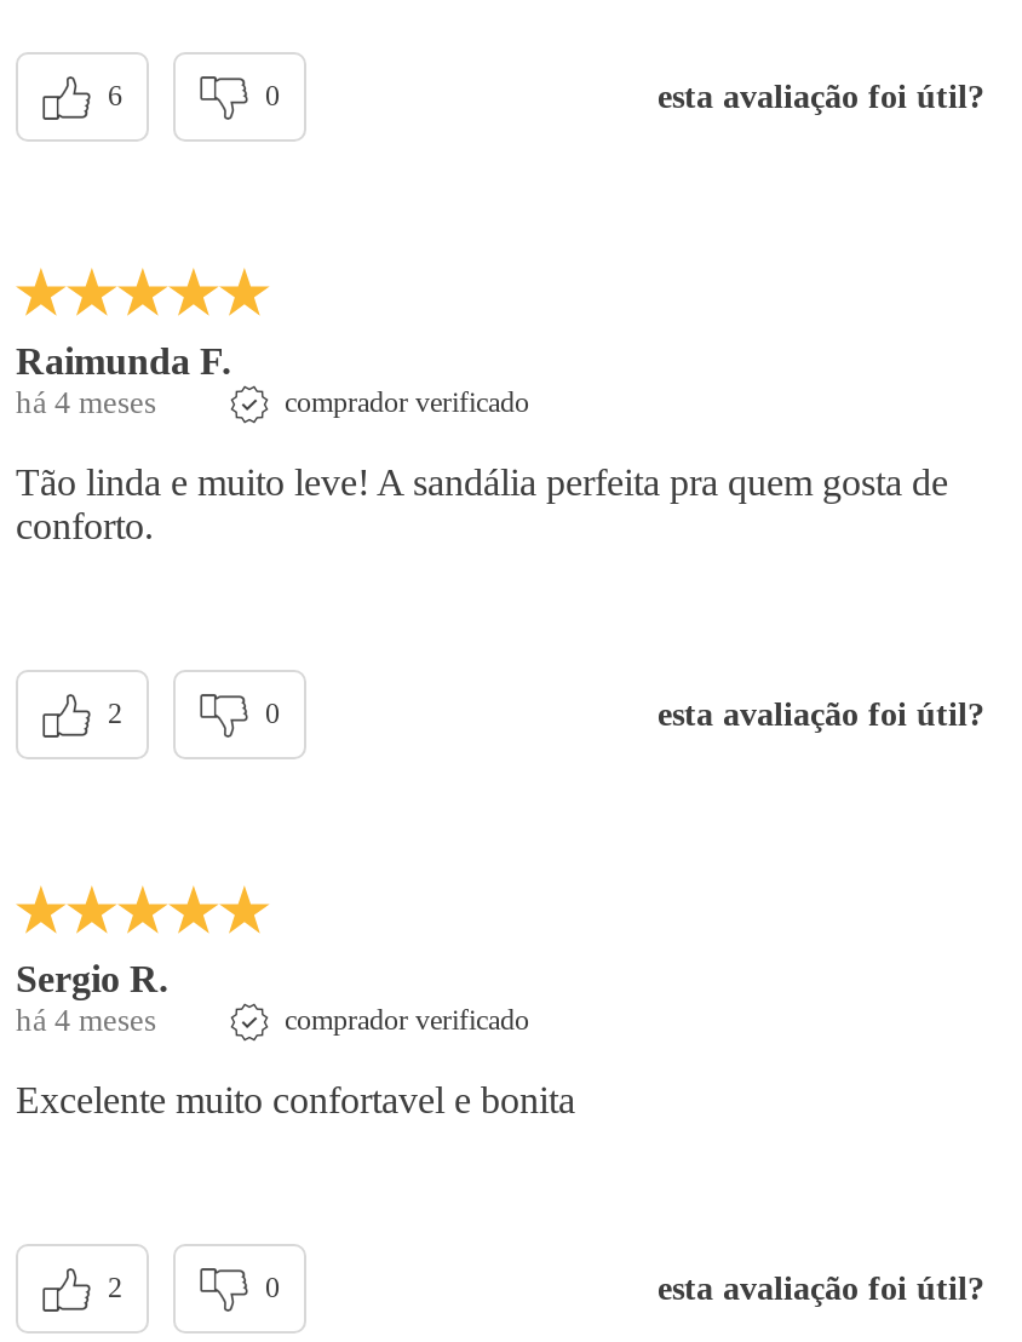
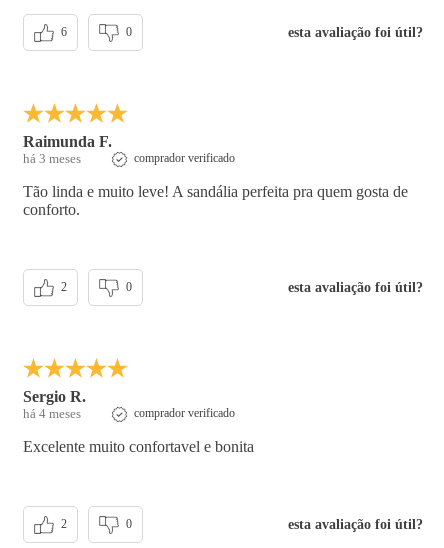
[16,385,156,421] há 4 meses -> [23,151,81,166] há 3 meses

